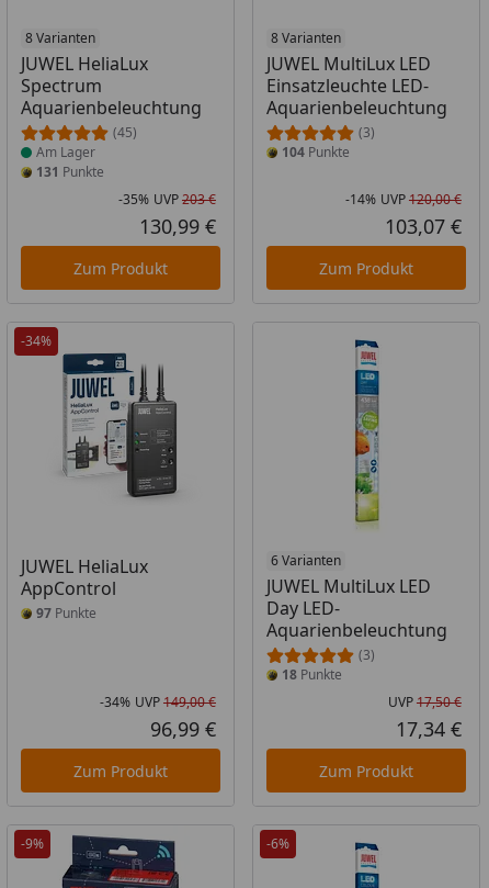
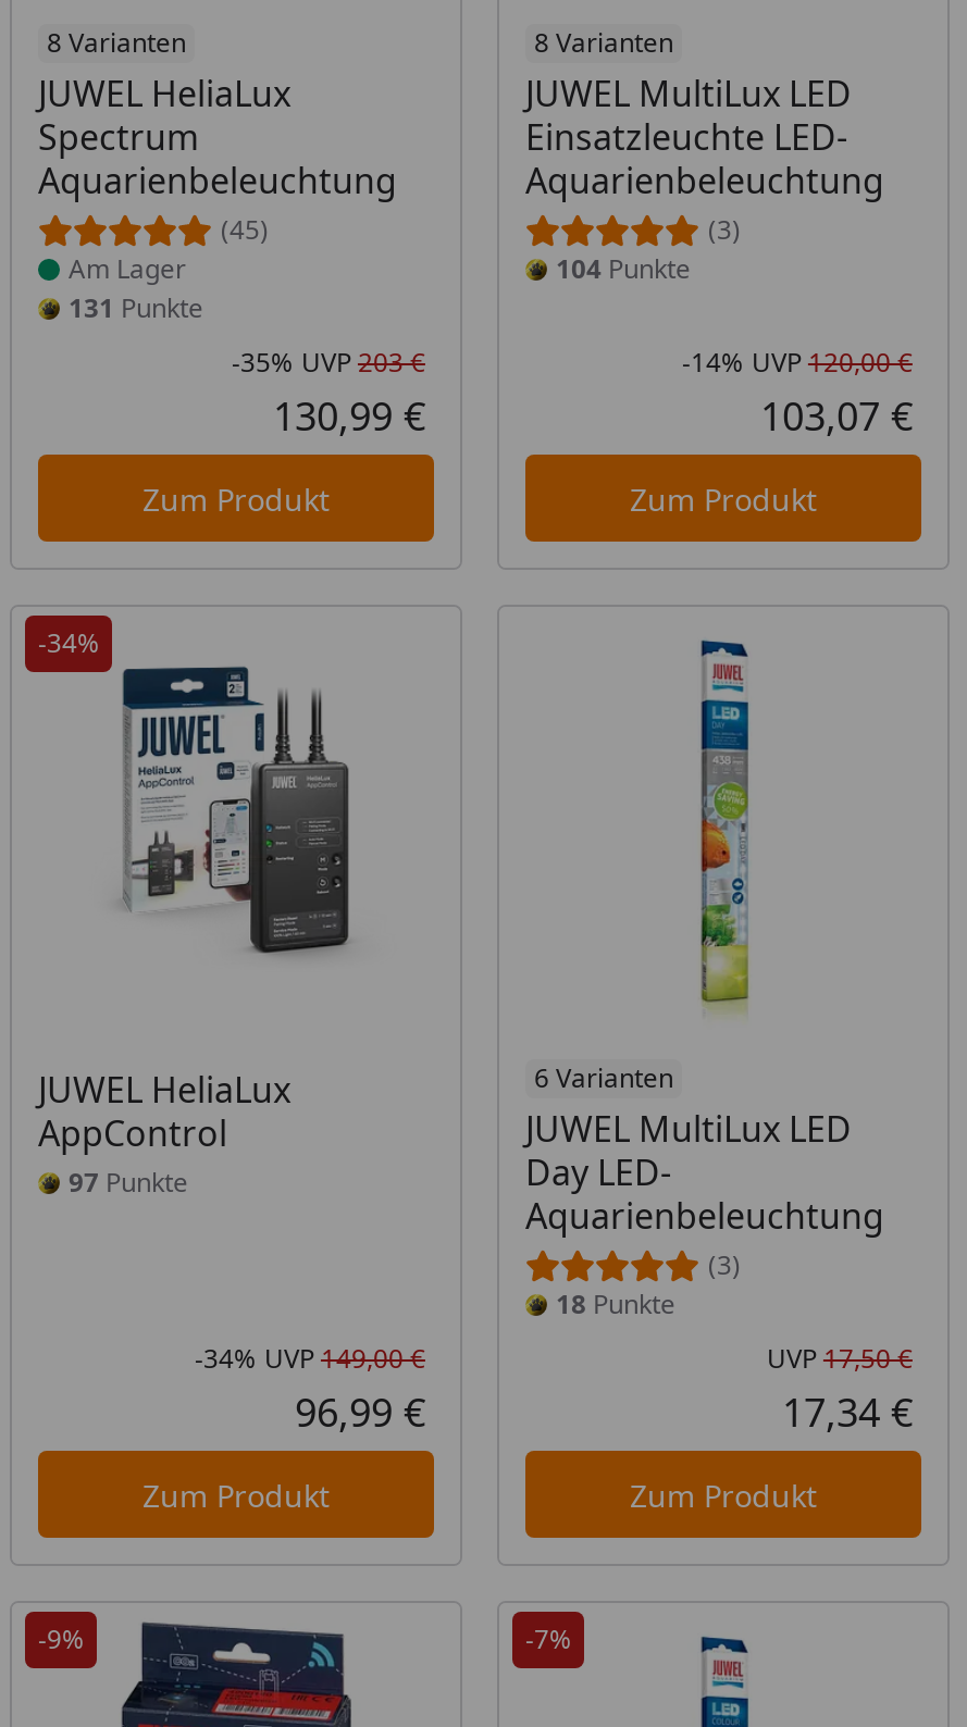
[266,834,289,853] -6% -> [525,1620,571,1657] -7%

